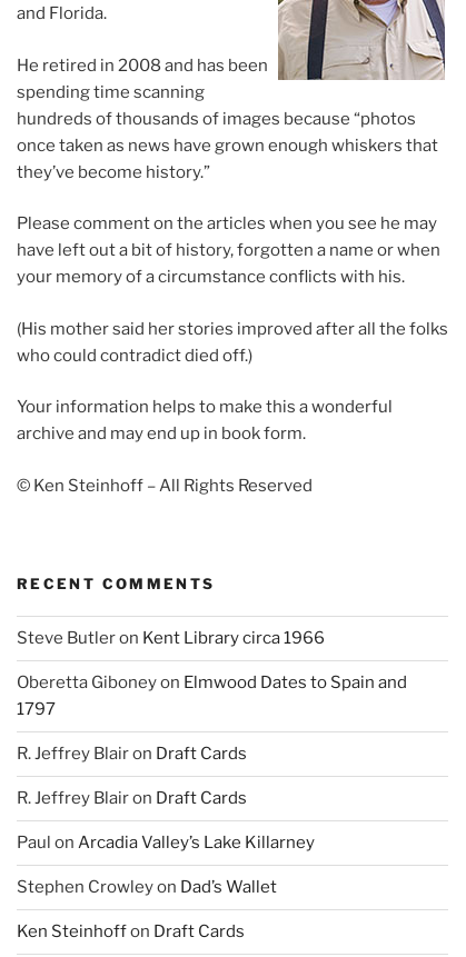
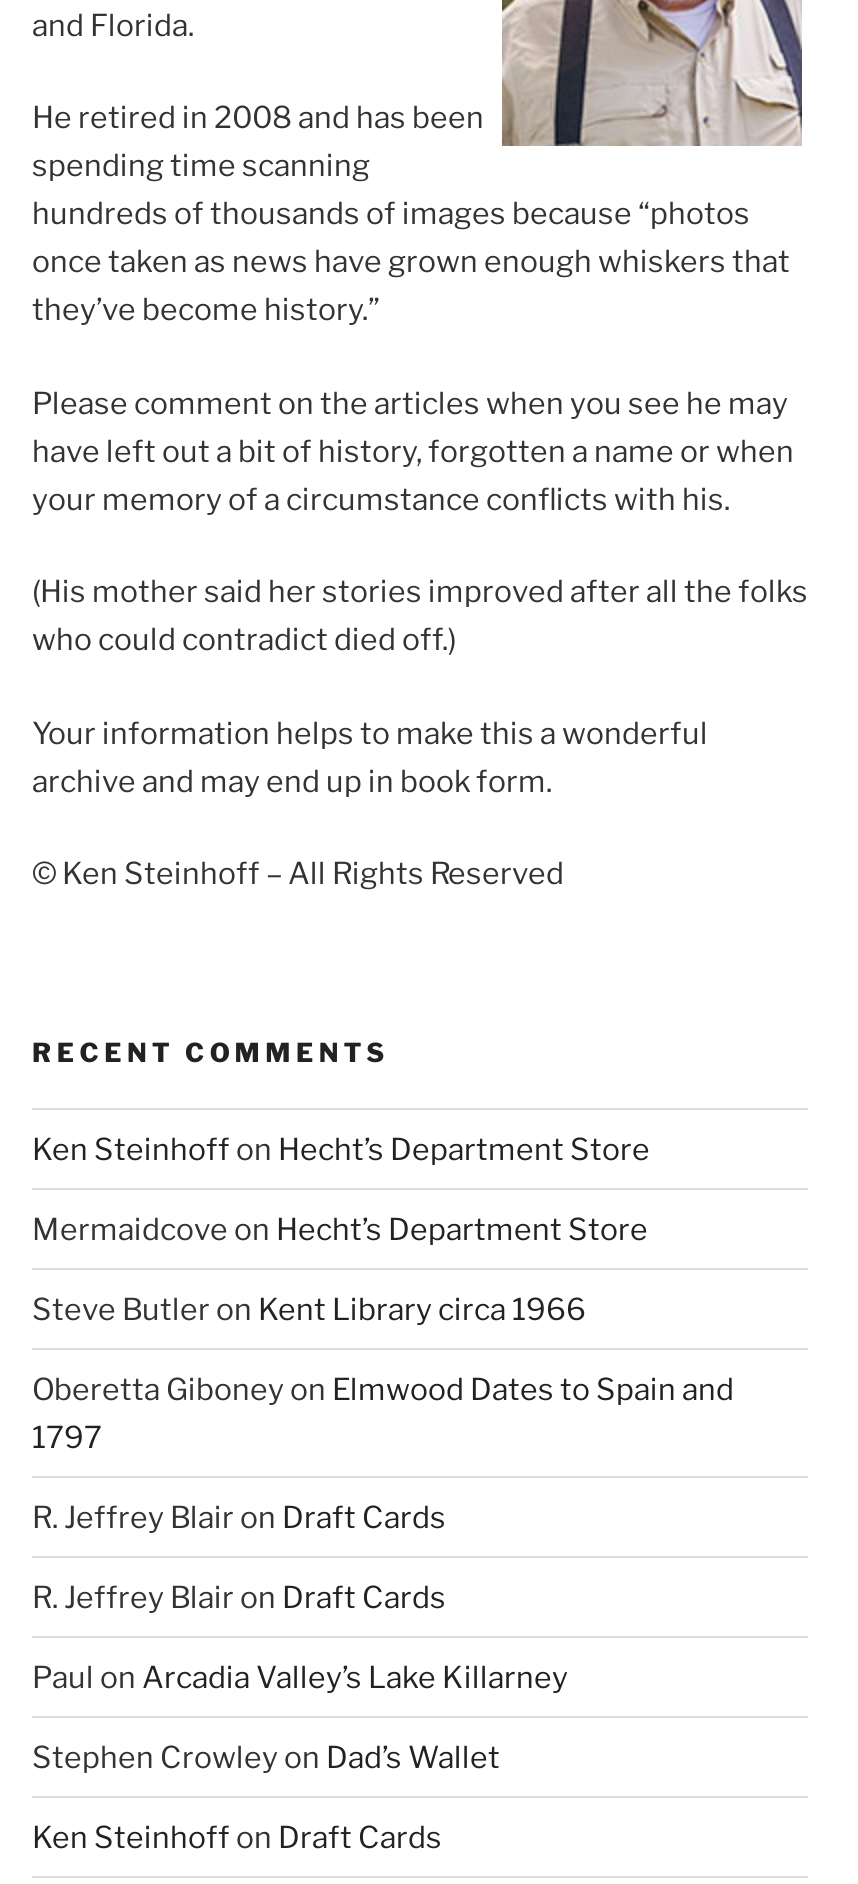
none -> [32,1131,650,1247] Ken Steinhoff on Hecht’s Department Store | Mermaidcove on Hecht’s Department Store

